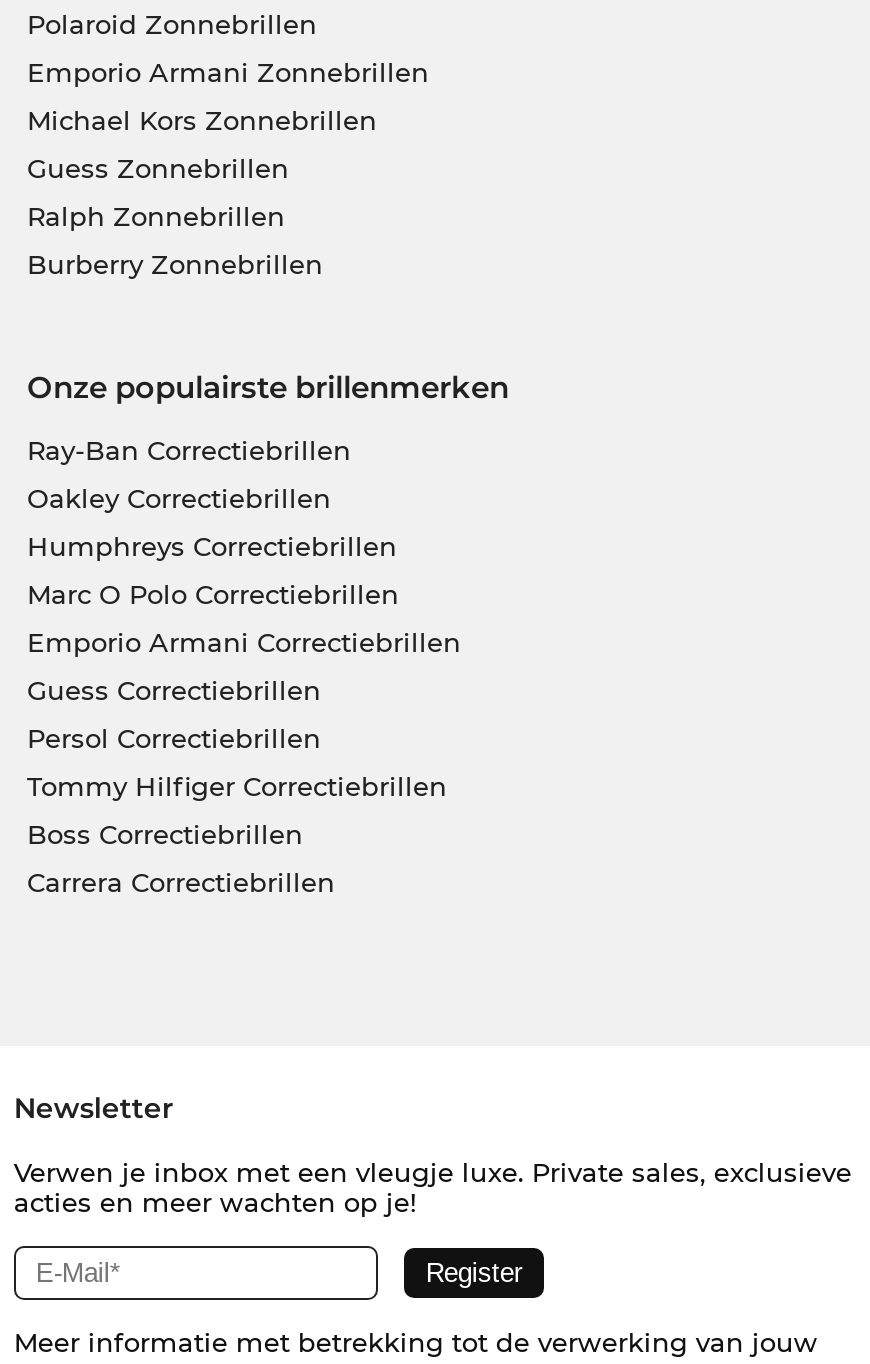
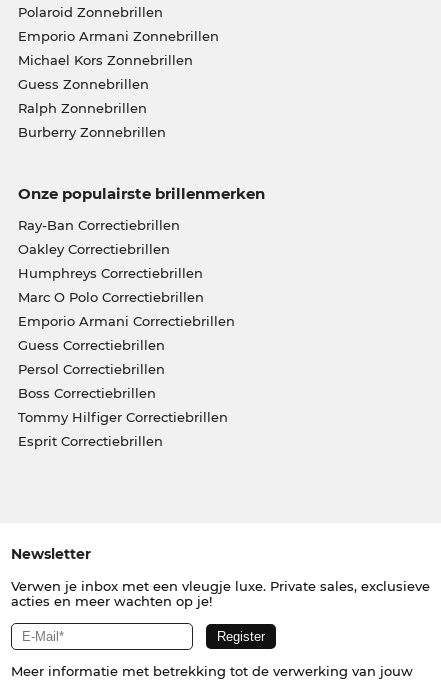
moved [27,770,447,802] -> [17,409,227,425]: Tommy Hilfiger Correctiebrillen
moved [27,818,303,850] -> [17,385,155,401]: Boss Correctiebrillen
[27,866,335,898] Carrera Correctiebrillen -> [17,433,162,449] Esprit Correctiebrillen

